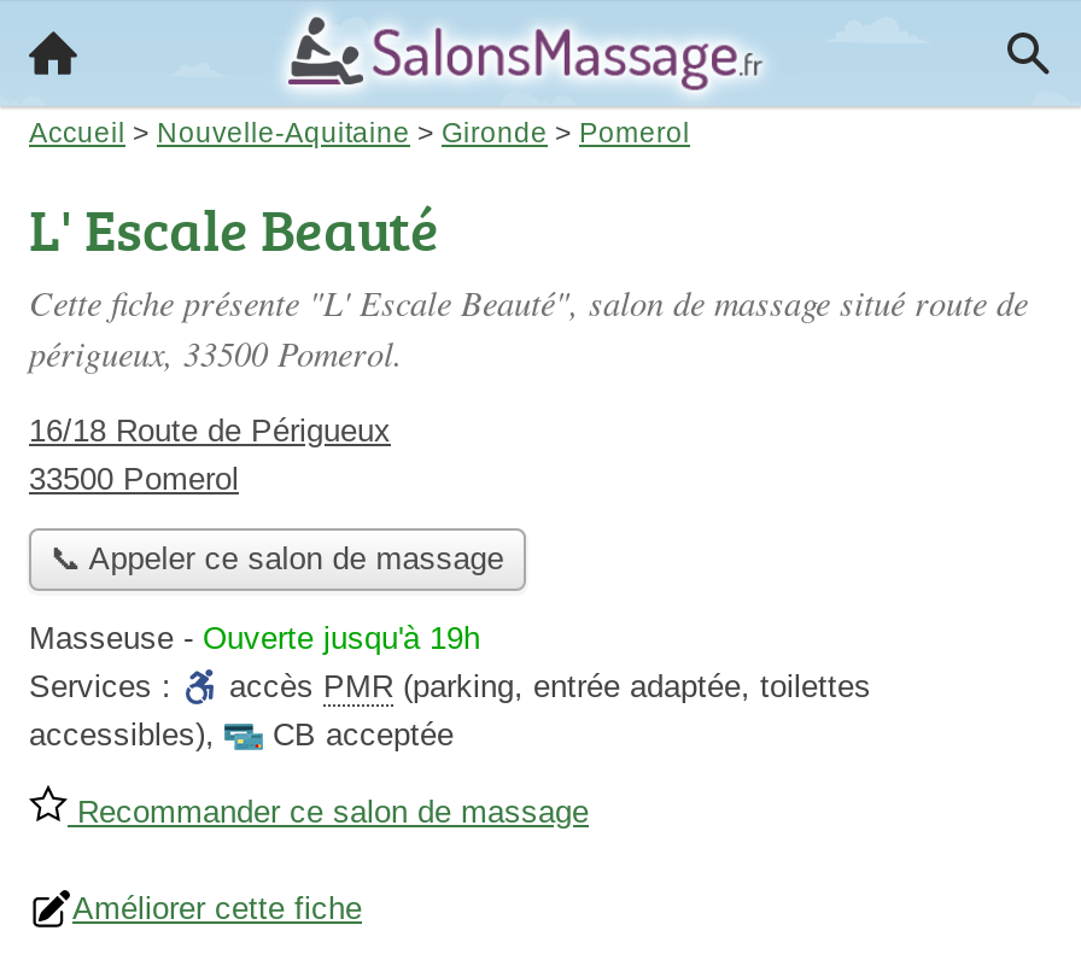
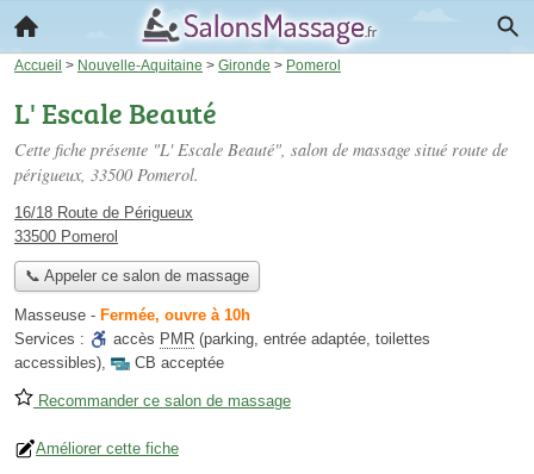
[29,621,480,657] Masseuse - Ouverte jusqu'à 19h -> [14,307,250,324] Masseuse - Fermée, ouvre à 10h

